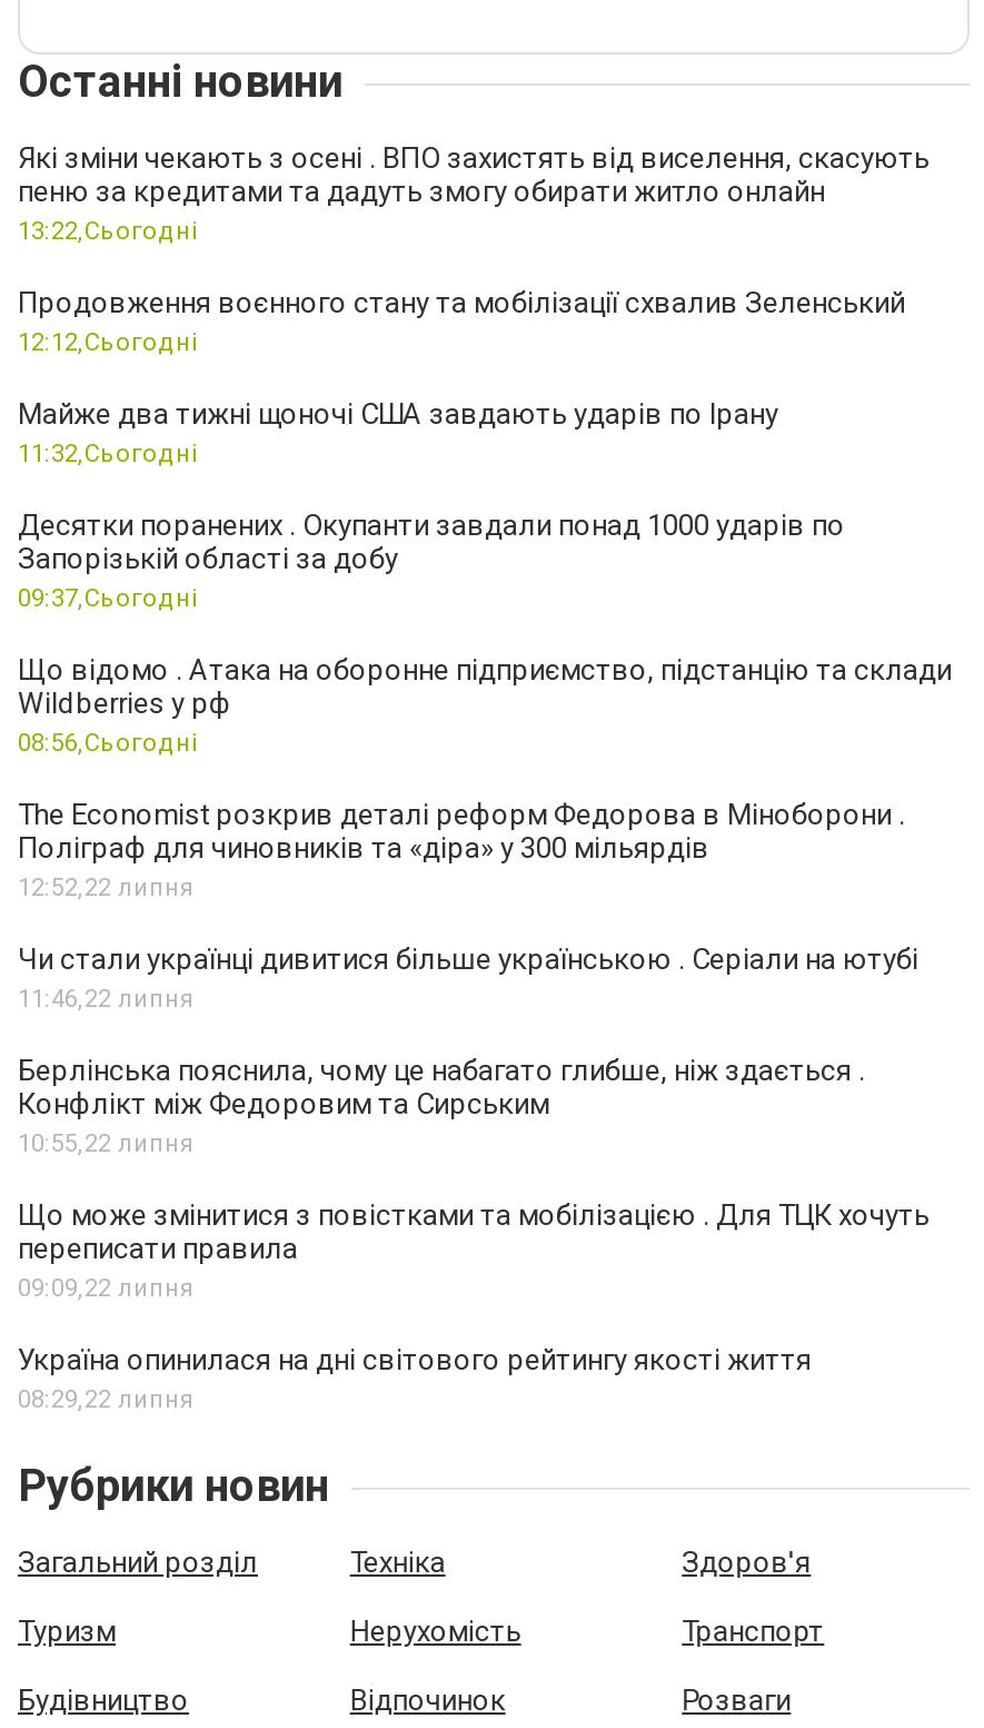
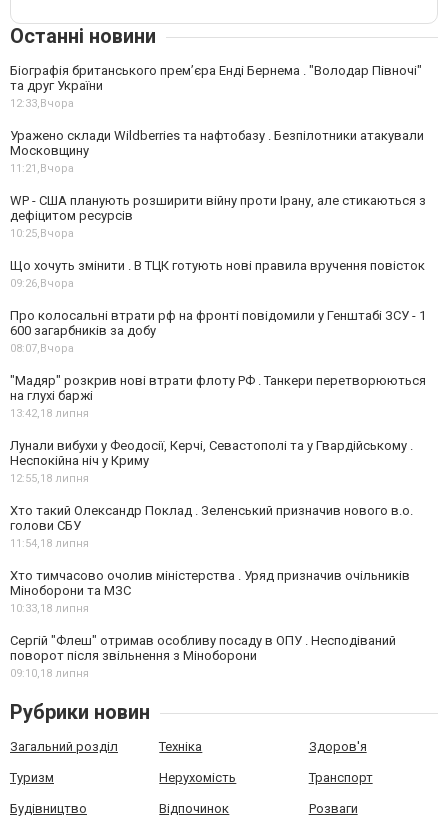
[18,141,930,246] Які зміни чекають з осені . ВПО захистять від виселення, скасують | пеню за кредитами та дадуть змогу обирати житло онлайн | 13:22,Сьогодні -> [10,63,422,110] Біографія британського прем’єра Енді Бернема . "Володар Півночі" | та друг України | 12:33,Вчора
[18,286,905,357] Продовження воєнного стану та мобілізації схвалив Зеленський | 12:12,Сьогодні -> [10,128,424,175] Уражено склади Wildberries та нафтобазу . Безпілотники атакували | Московщину | 11:21, Вчора
[18,397,778,468] Майже два тижні щоночі США завдають ударів по Ірану | 11:32,Сьогодні -> [10,193,426,240] WP - США планують розширити війну проти Ірану, але стикаються з | дефіцитом ресурсів | 10:25,Вчора
[18,508,845,613] Десятки поранених . Окупанти завдали понад 1000 ударів по | Запорізькій області за добу | 09:37,Сьогодні -> [10,258,425,290] Що хочуть змінити . В ТЦК готують нові правила вручення повісток | 09:26,Вчора
[18,653,952,758] Що відомо . Атака на оборонне підприємство, підстанцію та склади | Wildberries у рф | 08:56,Сьогодні -> [10,308,426,355] Про колосальні втрати рф на фронті повідомили у Генштабі ЗСУ - 1 | 600 загарбників за добу | 08:07,Вчора
[18,798,905,902] The Economist розкрив деталі реформ Федорова в Міноборони . | Поліграф для чиновників та «діра» у 300 мільярдів | 12:52,22 липня -> [10,373,426,420] "Мадяр" розкрив нові втрати флоту РФ . Танкери перетворюються | на глухі баржі | 13:42,18 липня
[18,942,918,1014] Чи стали українці дивитися більше українською . Серіали на ютубі | 11:46,22 липня -> [10,438,413,485] Лунали вибухи у Феодосії, Керчі, Севастополі та у Гвардійському . | Неспокійна ніч у Криму | 12:55,18 липня
[18,1054,865,1158] Берлінська пояснила, чому це набагато глибше, ніж здається . | Конфлікт між Федоровим та Сирським | 10:55,22 липня -> [10,503,413,550] Хто такий Олександр Поклад . Зеленський призначив нового в.о. | голови СБУ | 11:54,18 липня
[18,1198,930,1303] Що може змінитися з повістками та мобілізацією . Для ТЦК хочуть | переписати правила | 09:09,22 липня -> [10,568,410,615] Хто тимчасово очолив міністерства . Уряд призначив очільників | Міноборони та МЗС | 10:33,18 липня
[18,1343,812,1414] Україна опинилася на дні світового рейтингу якості життя | 08:29,22 липня -> [10,633,396,680] Сергій "Флеш" отримав особливу посаду в ОПУ . Несподіваний | поворот після звільнення з Міноборони | 09:10,18 липня

